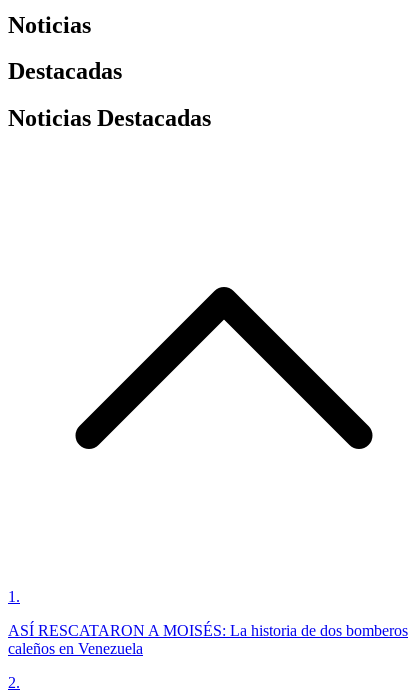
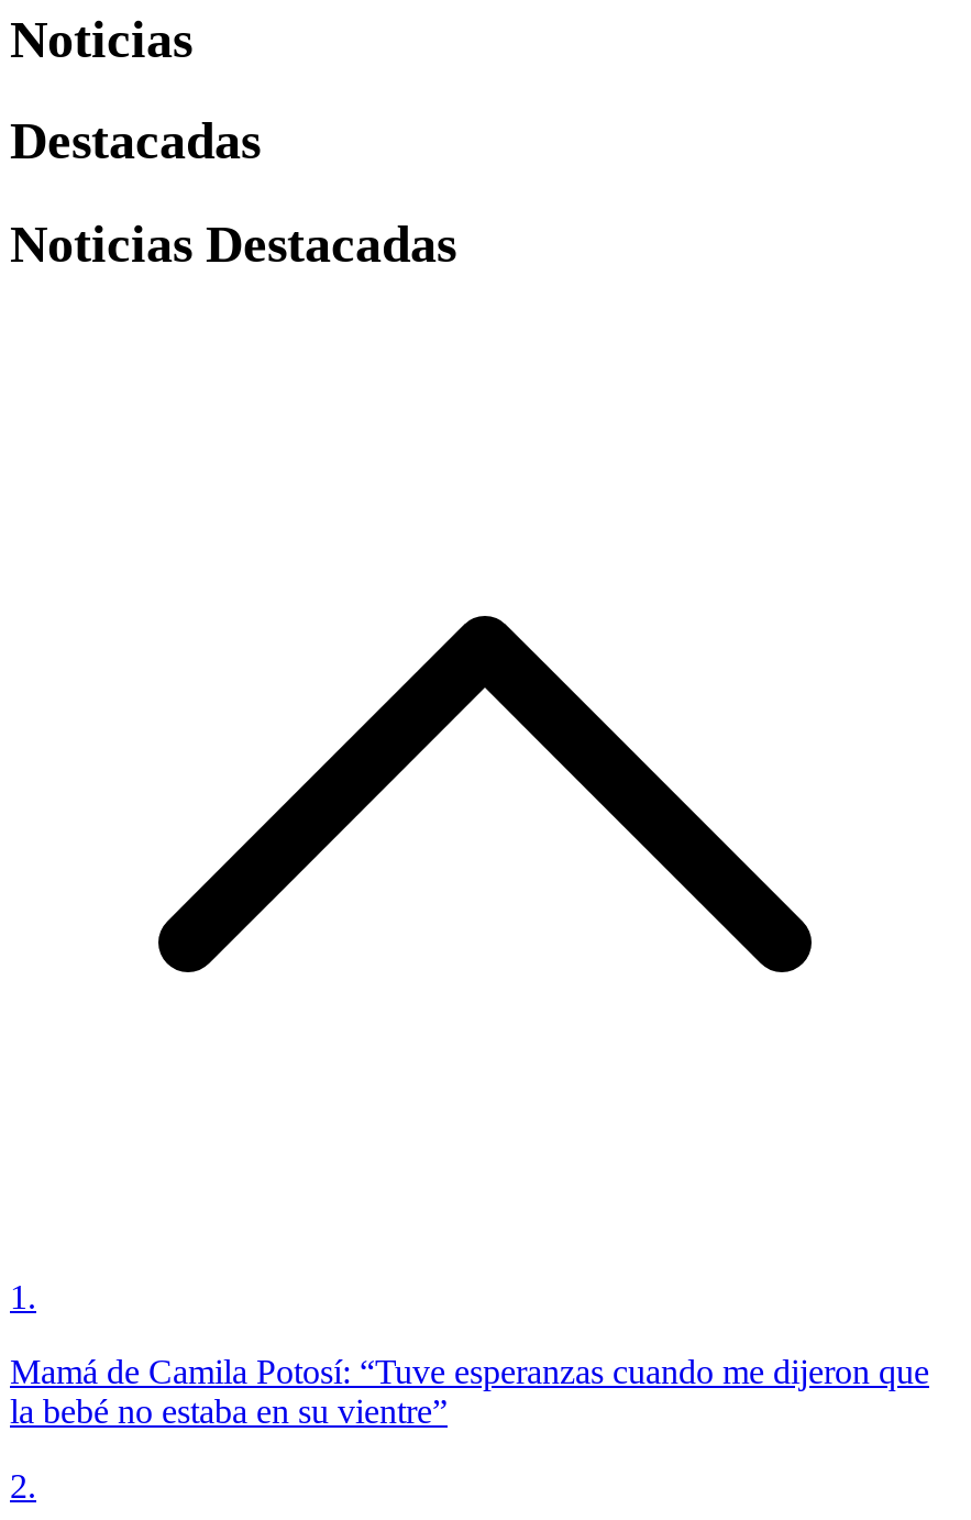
[8,622,408,657] ASÍ RESCATARON A MOISÉS: La historia de dos bomberos | caleños en Venezuela -> [10,1353,929,1430] Mamá de Camila Potosí: “Tuve esperanzas cuando me dijeron que | la bebé no estaba en su vientre”

